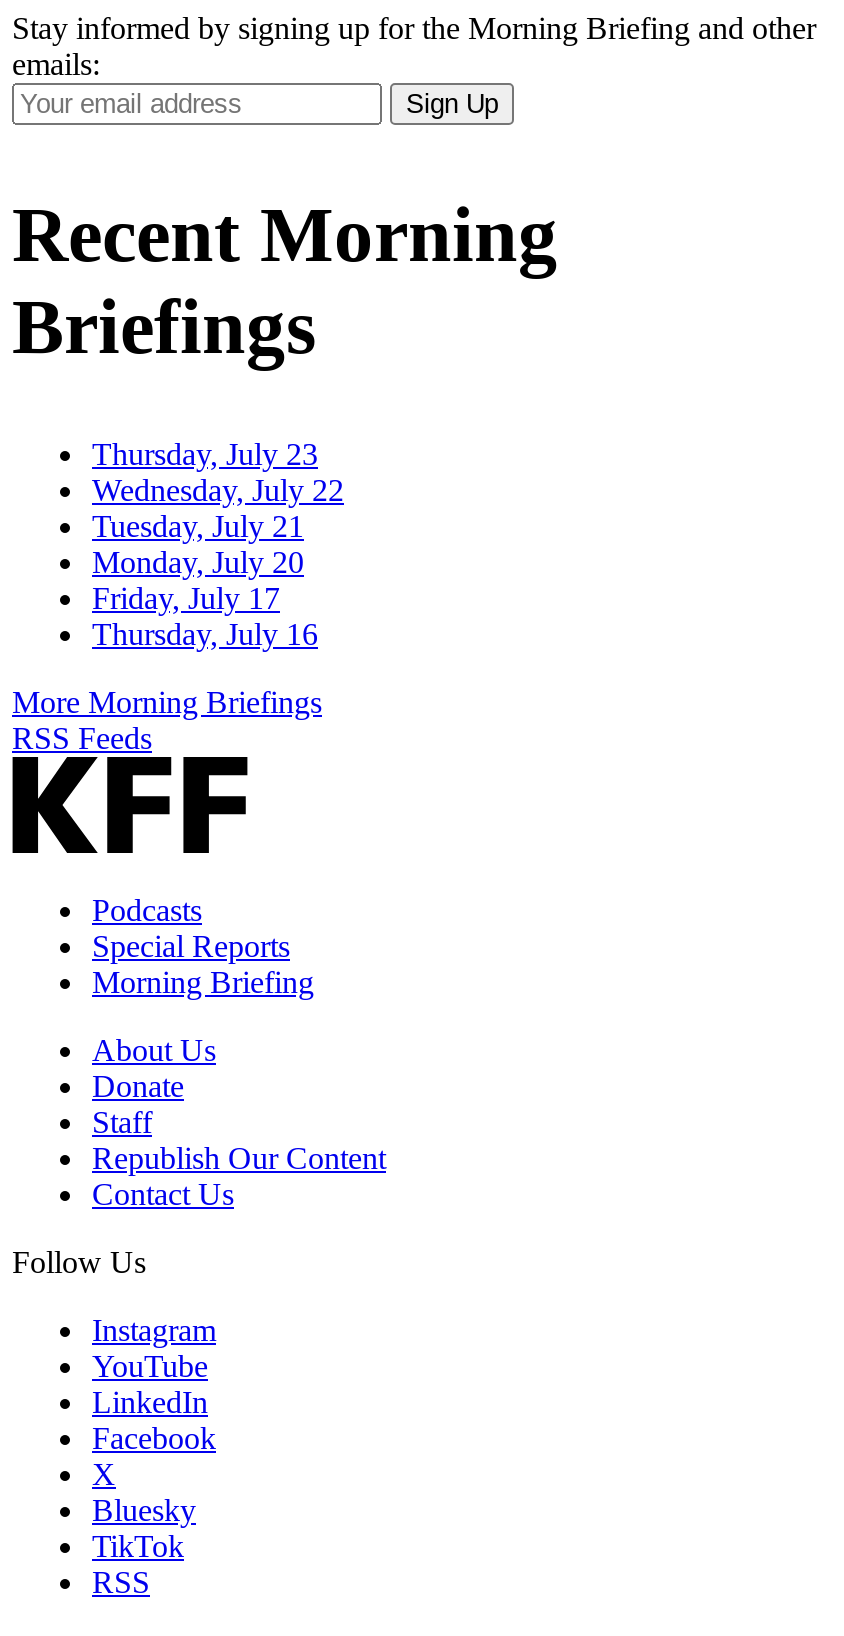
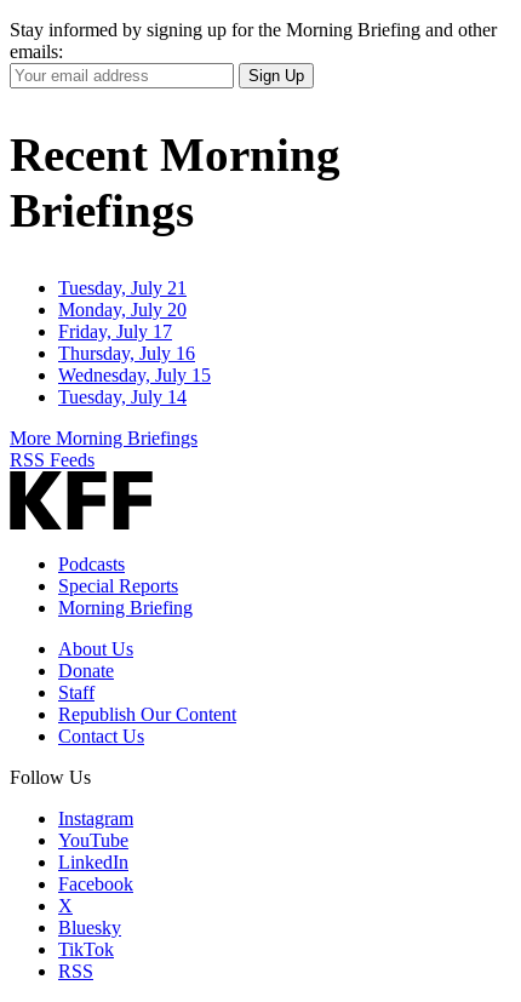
[92,438,344,508] Thursday, July 23 | Wednesday, July 22 -> none
moved [92,510,318,652] -> [58,278,195,364]: Tuesday, July 21 | Monday, July 20 | Friday, July 17 | Thursday, July 16
none -> [58,365,211,407] Wednesday, July 15 | Tuesday, July 14

